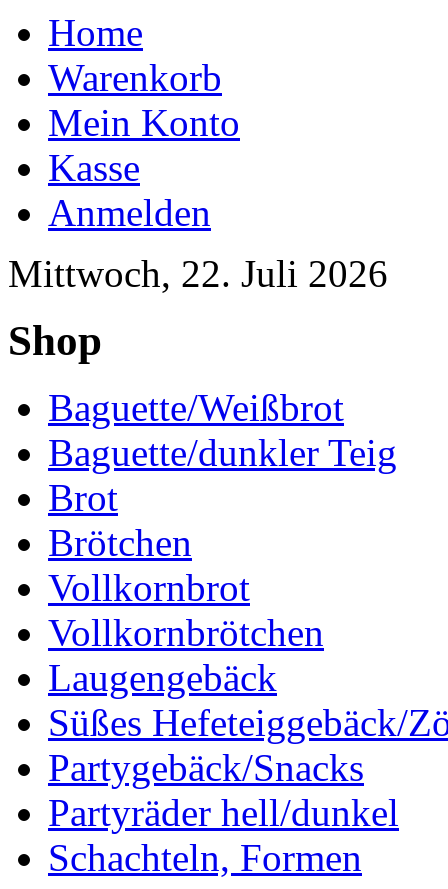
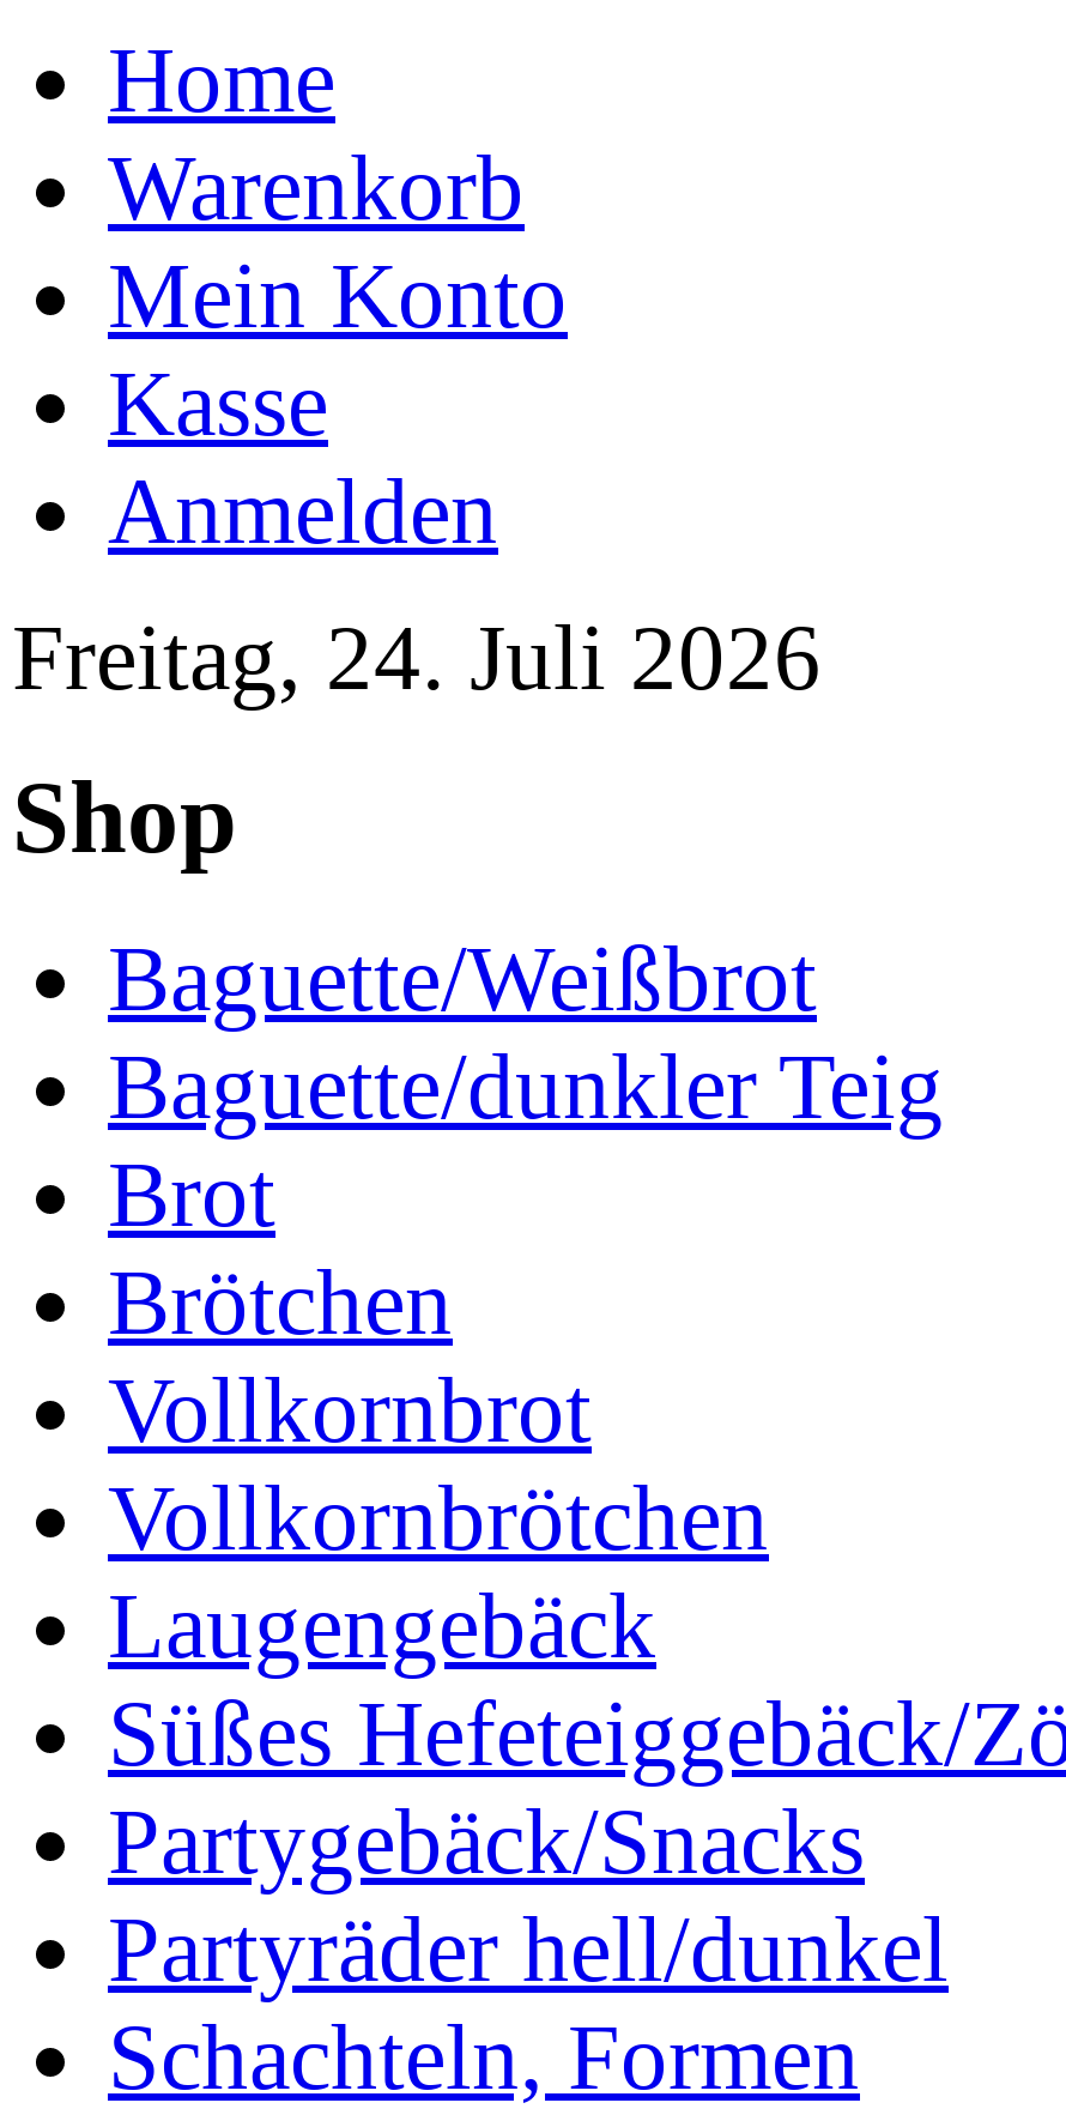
[8,252,388,295] Mittwoch, 22. Juli 2026 -> [12,605,822,708] Freitag, 24. Juli 2026

